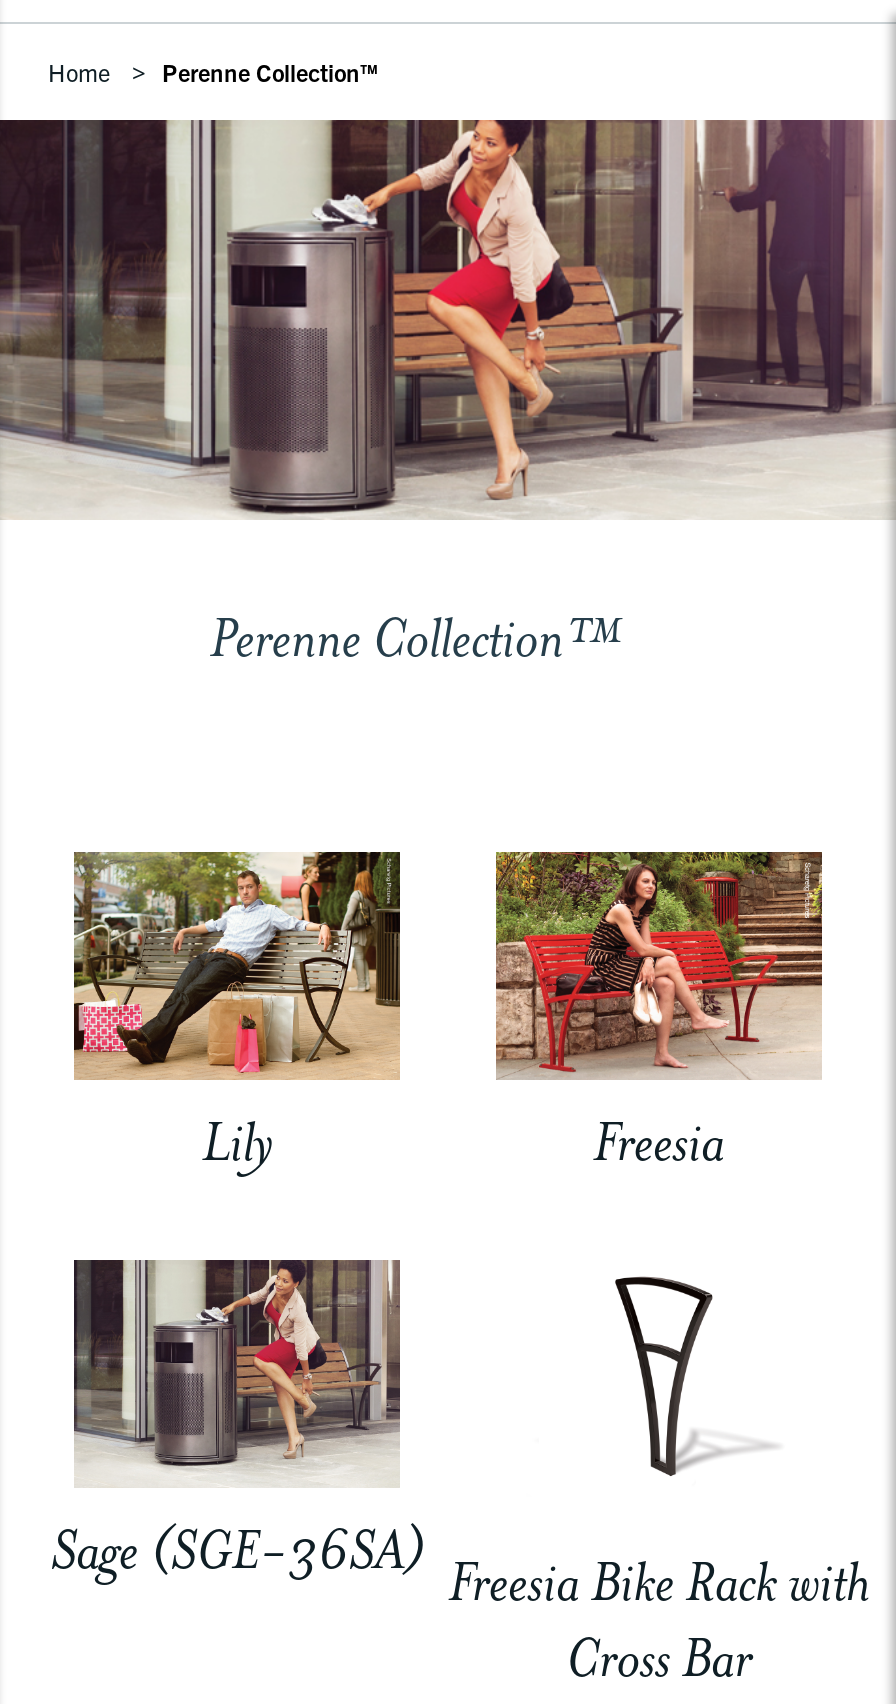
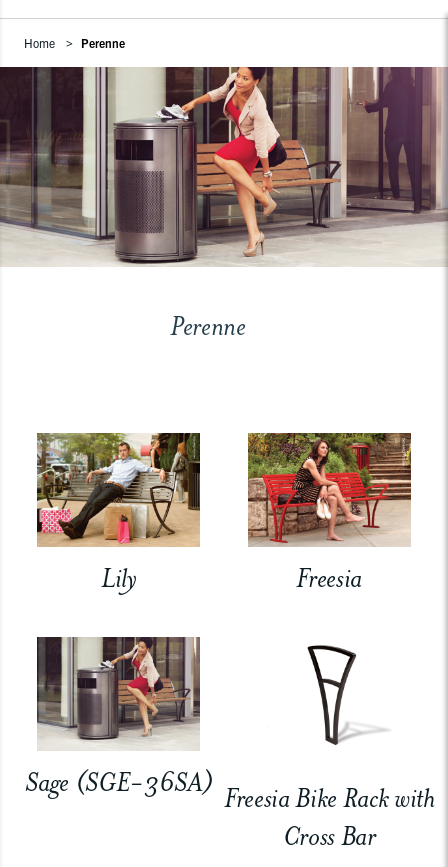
[162,56,378,86] Perenne Collection™ -> [81,35,125,50] Perenne
[209,602,623,674] Perenne Collection™ -> [170,308,246,344] Perenne

